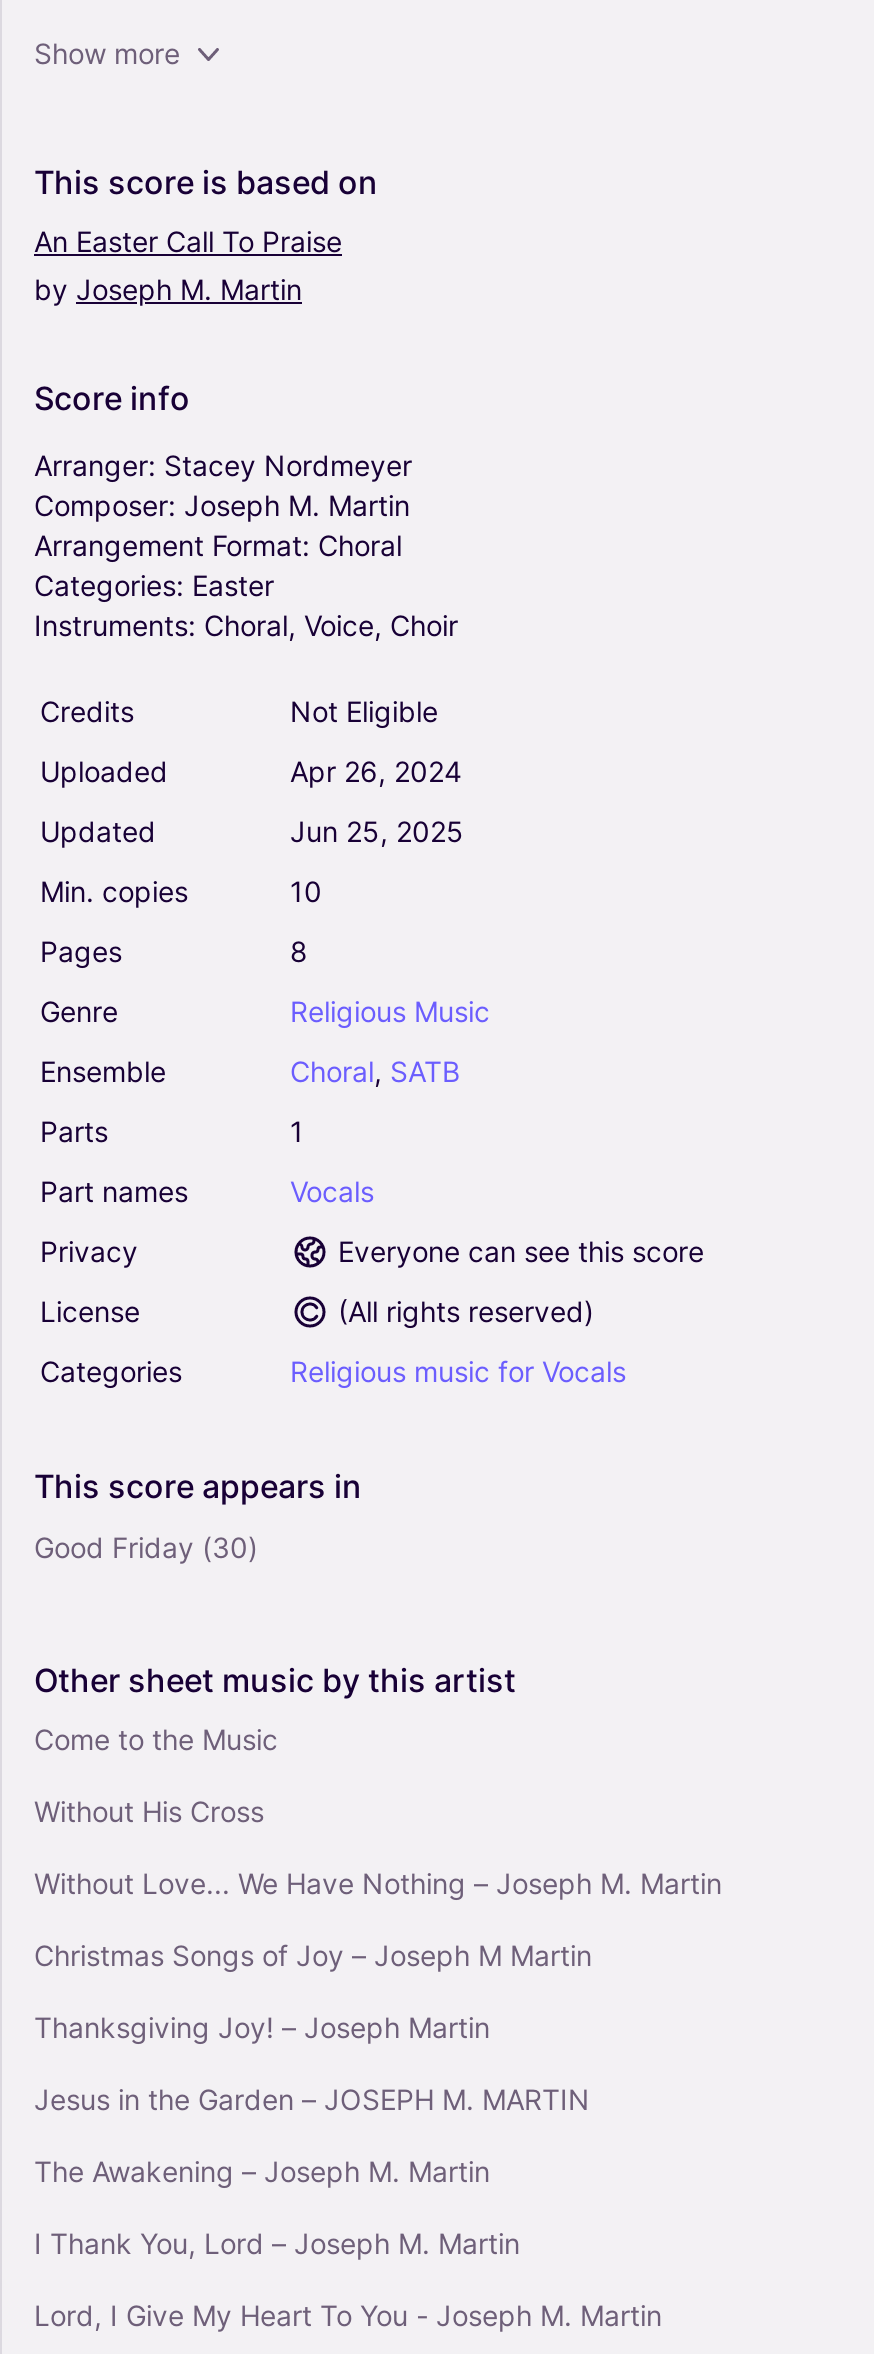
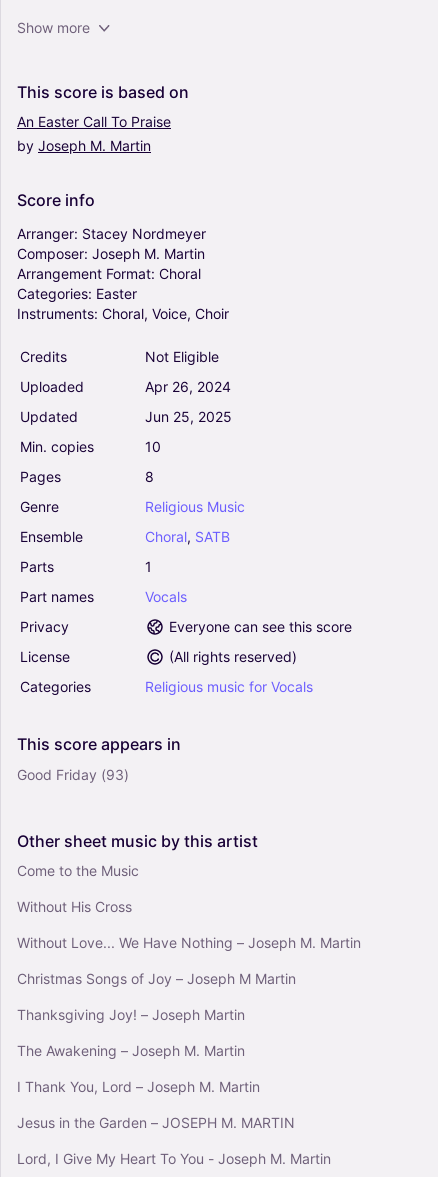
[34,1531,258,1565] Good Friday (30) -> [17,766,129,783] Good Friday (93)
moved [34,2083,590,2117] -> [17,1114,295,1131]: Jesus in the Garden – JOSEPH M. MARTIN
moved [34,2155,520,2261] -> [17,1042,260,1095]: The Awakening – Joseph M. Martin | I Thank You, Lord – Joseph M. Martin

